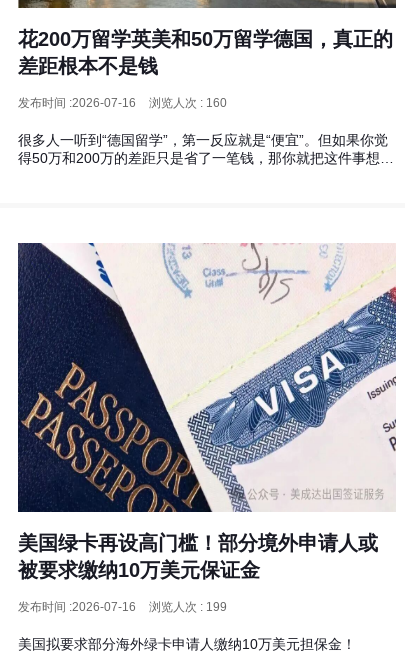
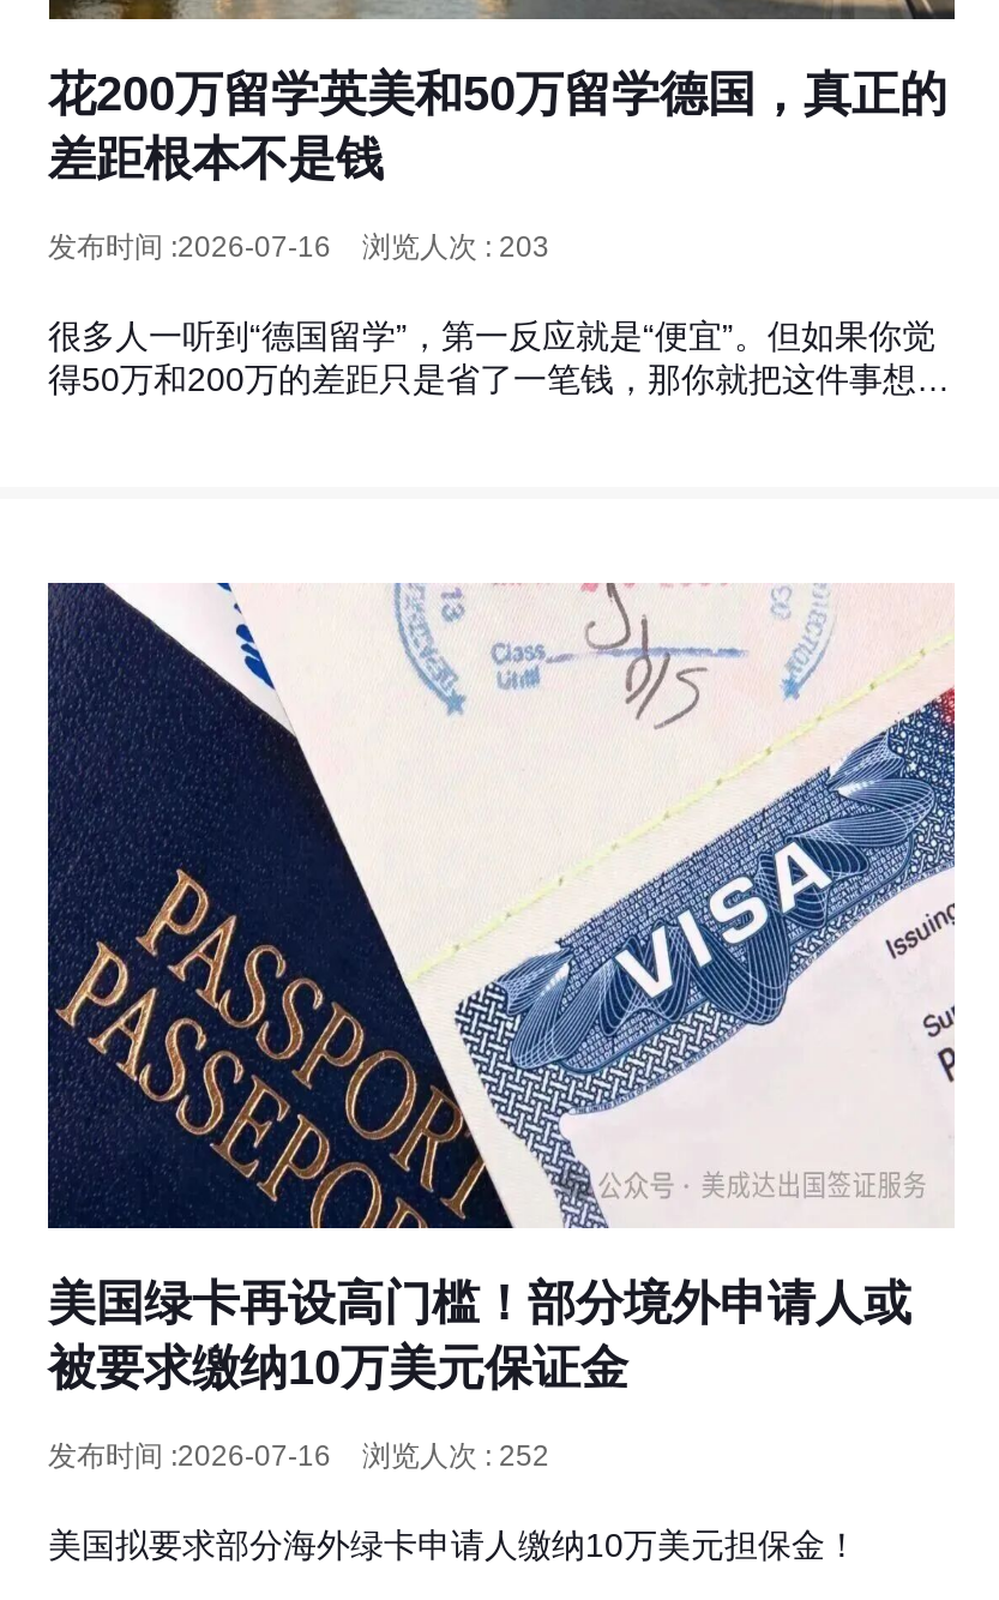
[18,96,227,110] 发布时间 :2026-07-16 浏览人次 : 160 -> [48,231,549,264] 发布时间 :2026-07-16 浏览人次 : 203
[18,600,227,614] 发布时间 :2026-07-16 浏览人次 : 199 -> [48,1439,549,1473] 发布时间 :2026-07-16 浏览人次 : 252

